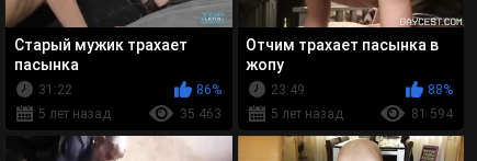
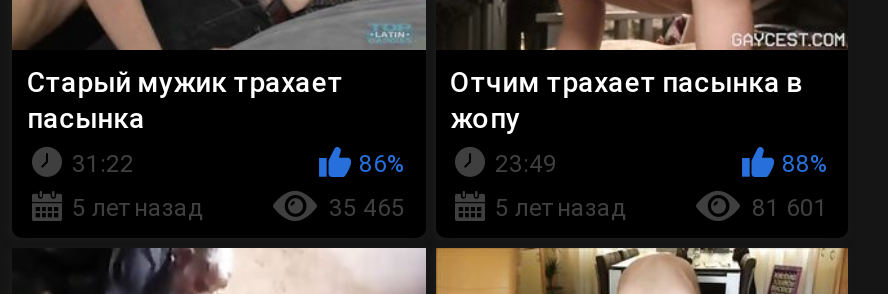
[179,106,221,121] 35 463 -> [329,194,405,222] 35 465
[411,106,453,121] 81 594 -> [752,194,828,222] 81 601

